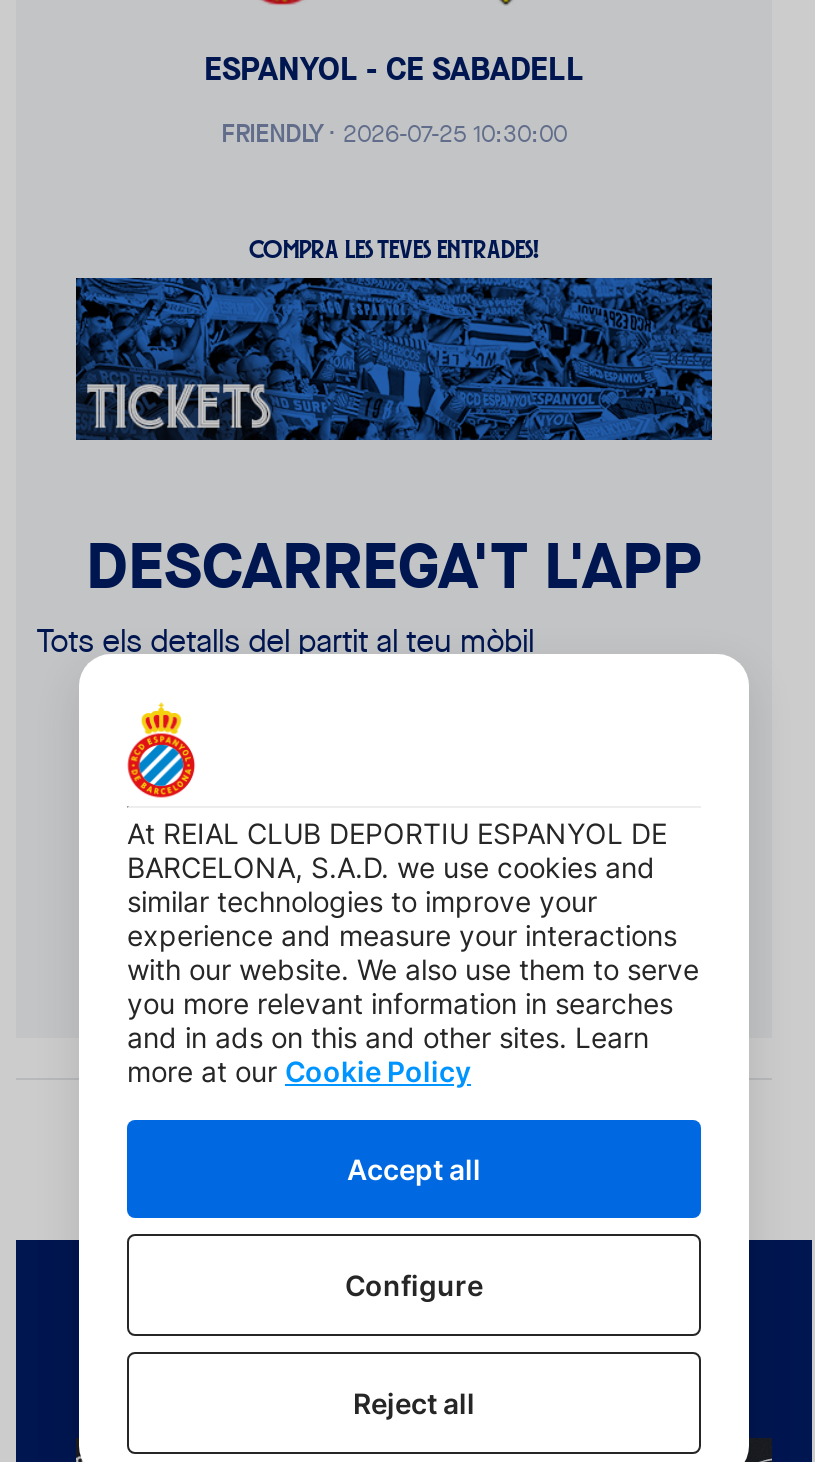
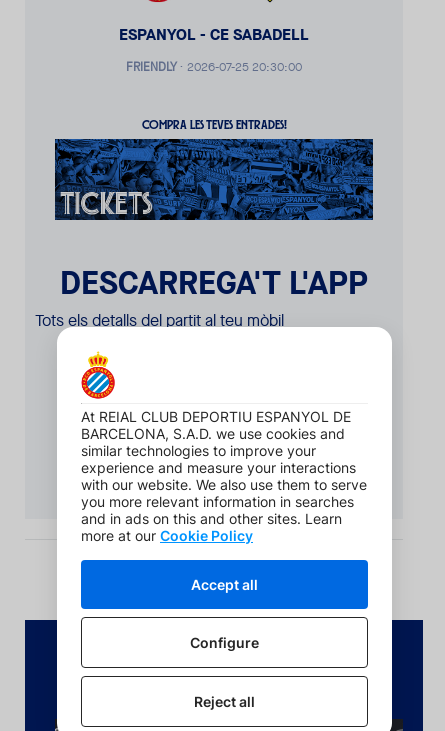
[221,117,567,149] FRIENDLY · 2026-07-25 10:30:00 -> [126,59,302,75] FRIENDLY · 2026-07-25 20:30:00

